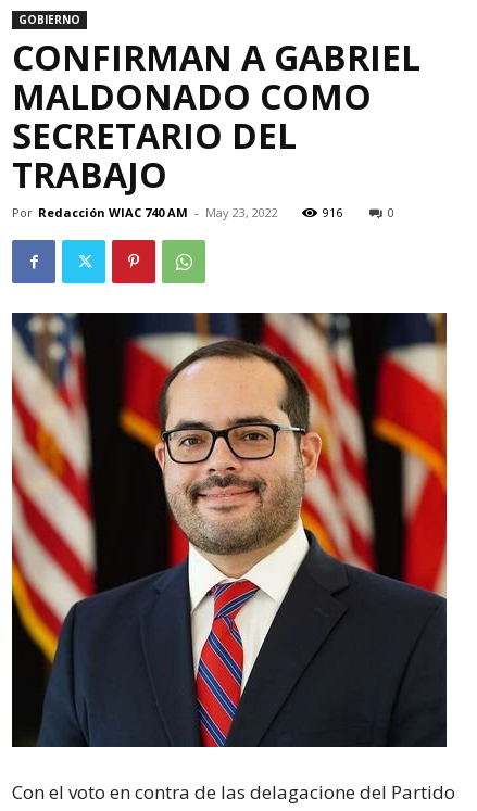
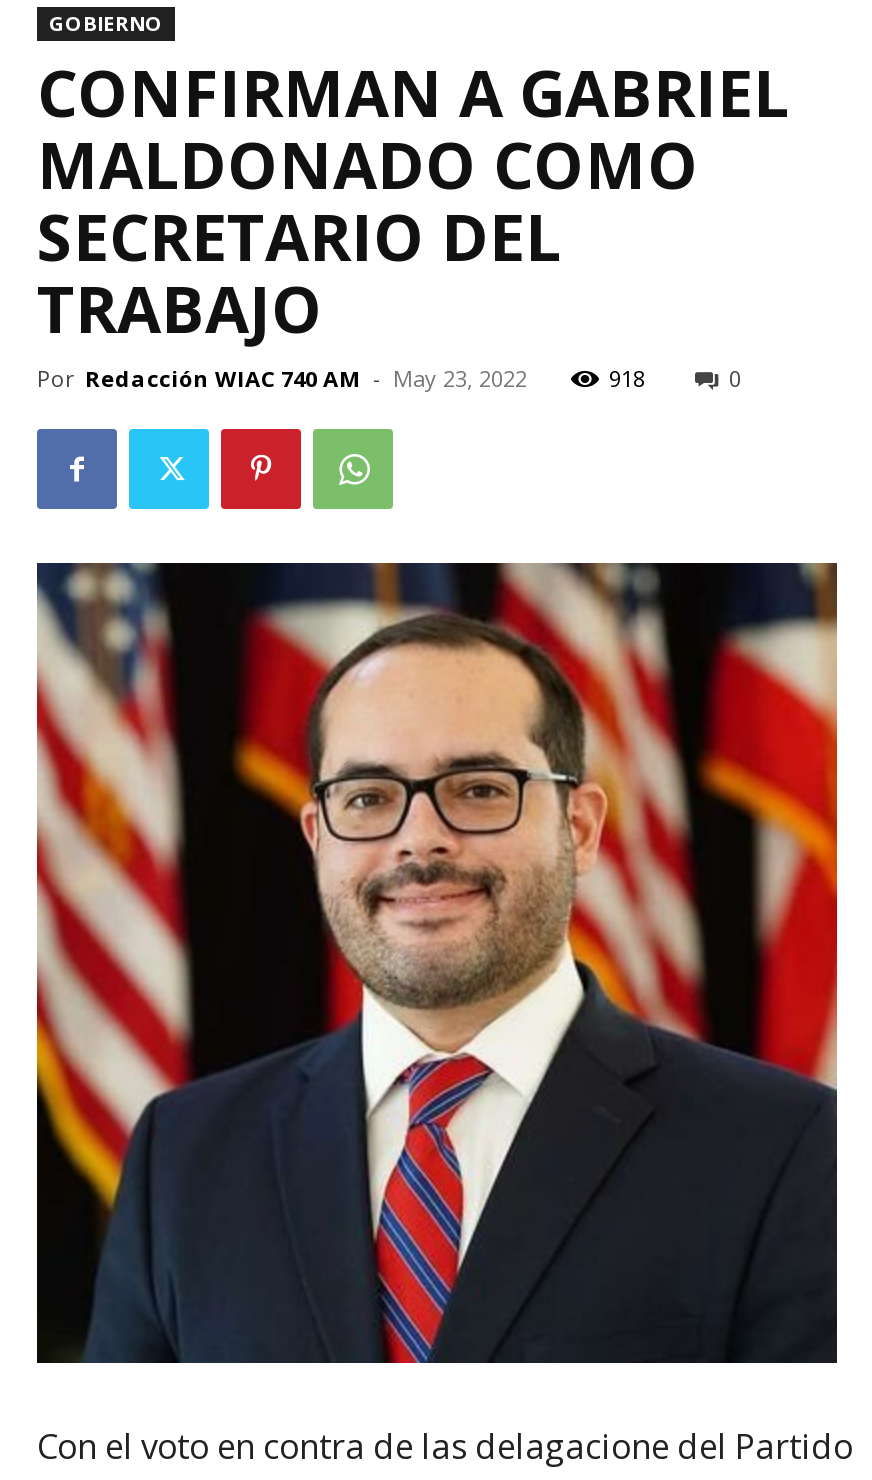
[323,204,342,220] 916 -> [609,363,645,393] 918

